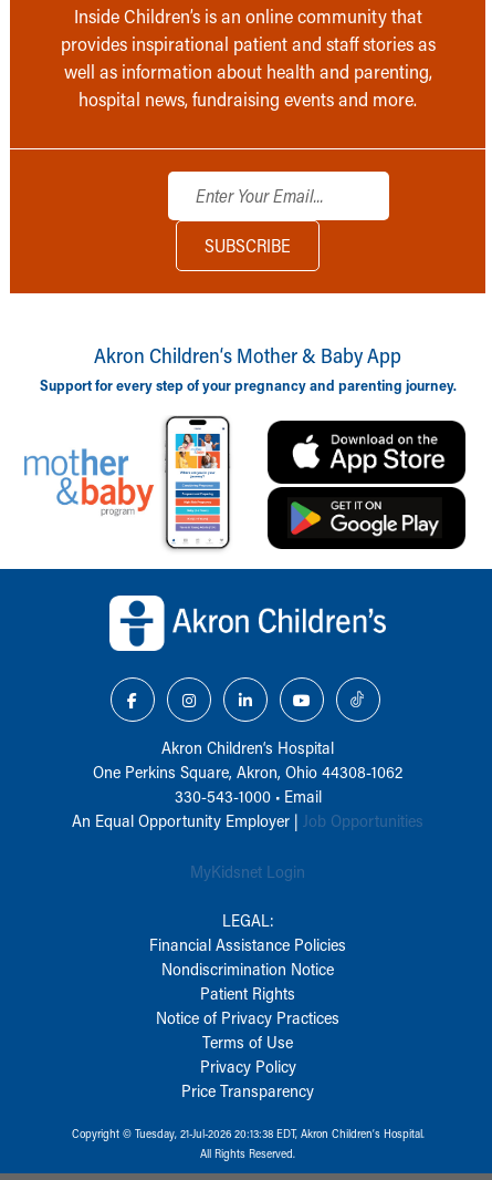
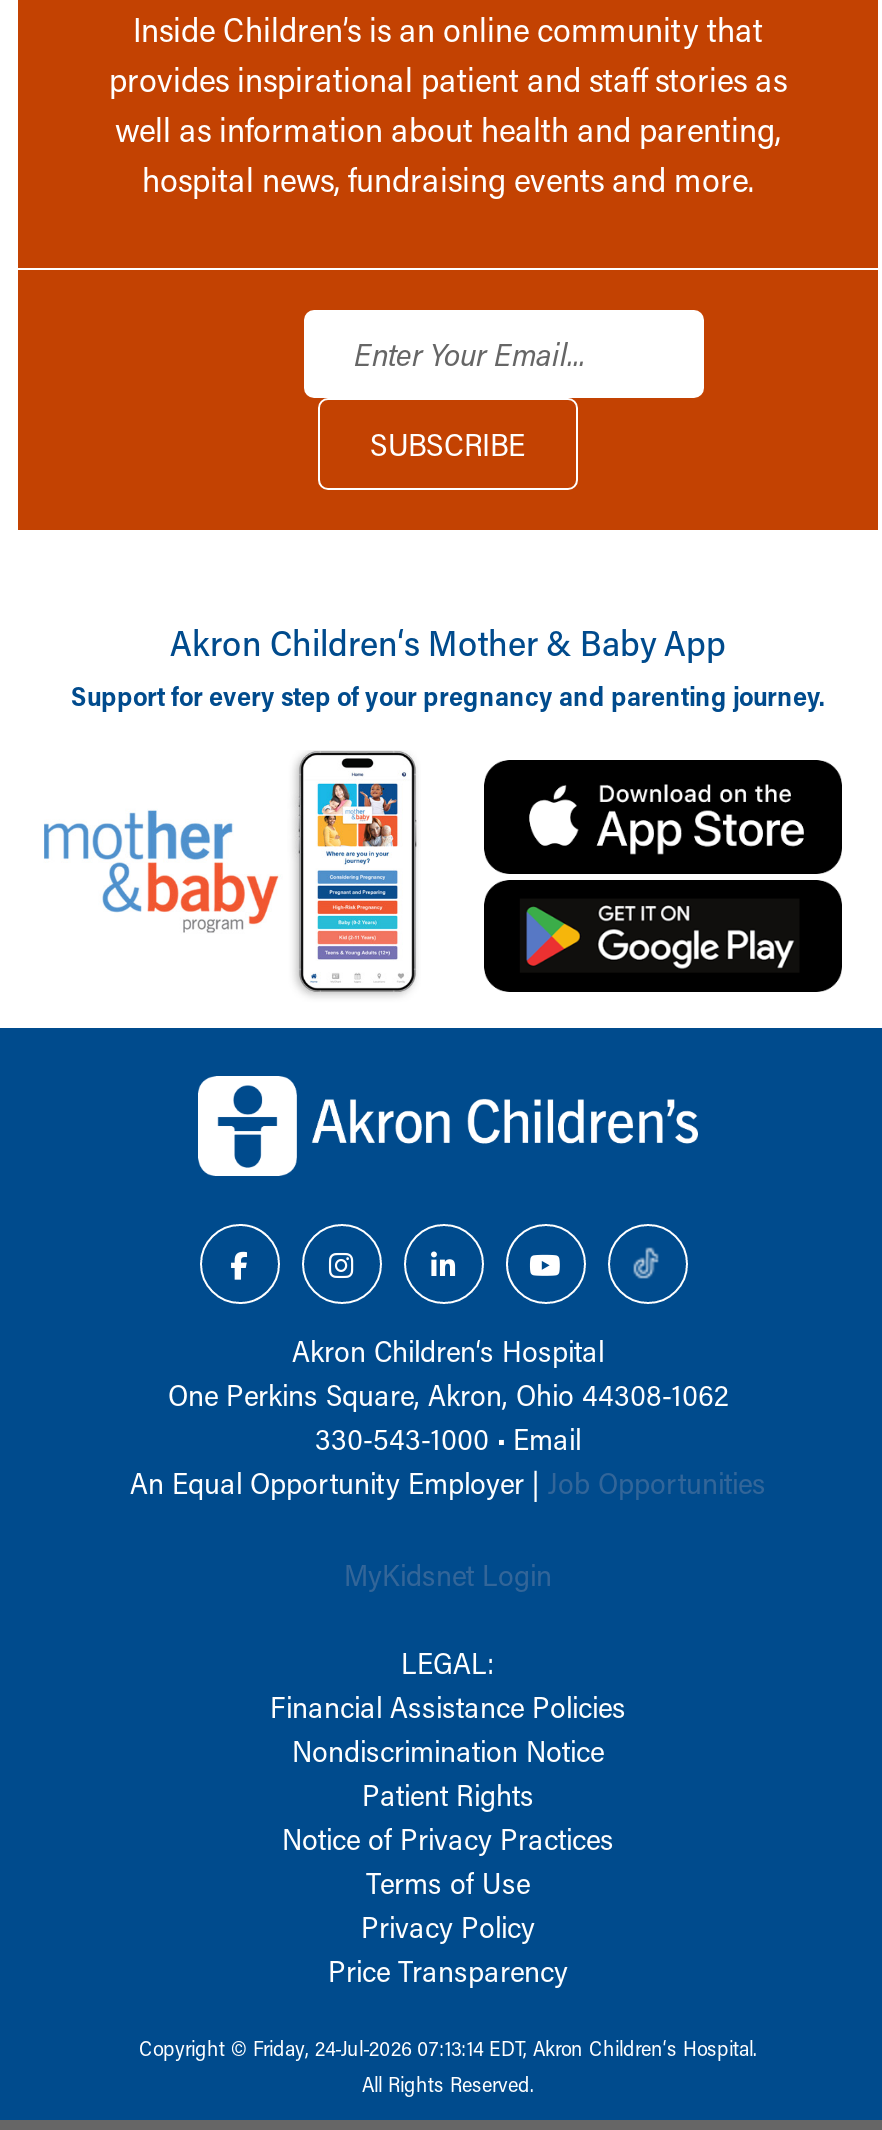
[71,1125,424,1141] Copyright © Tuesday, 21-Jul-2026 20:13:38 EDT, Akron Children‘s Hospital. -> [139,2033,757,2061] Copyright © Friday, 24-Jul-2026 07:13:14 EDT, Akron Children‘s Hospital.

